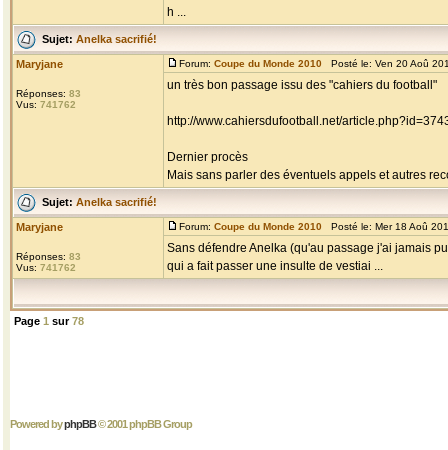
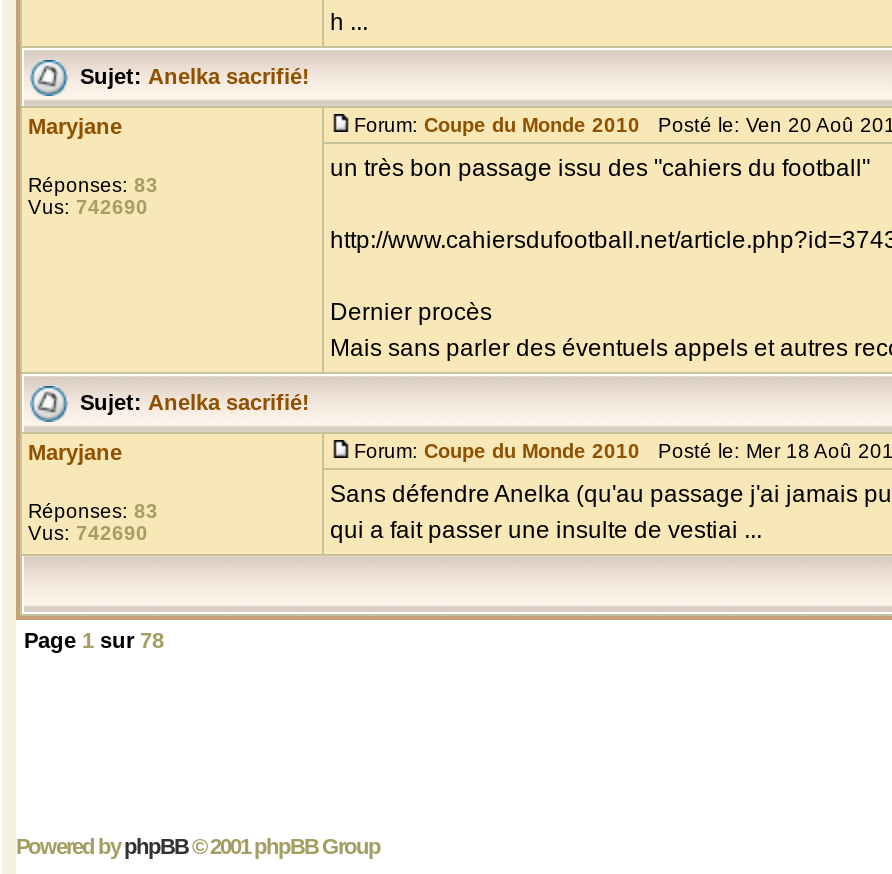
[16,99,76,110] Vus: 741762 -> [28,196,148,218] Vus: 742690
[16,262,76,273] Vus: 741762 -> [28,522,148,544] Vus: 742690

